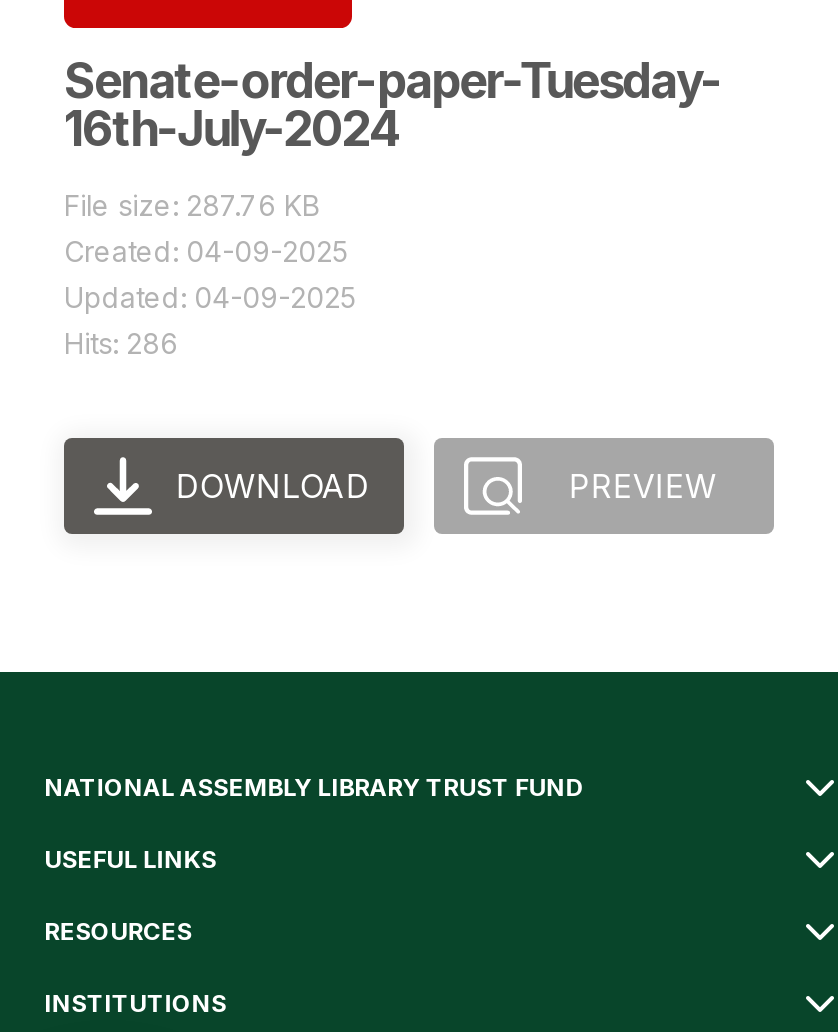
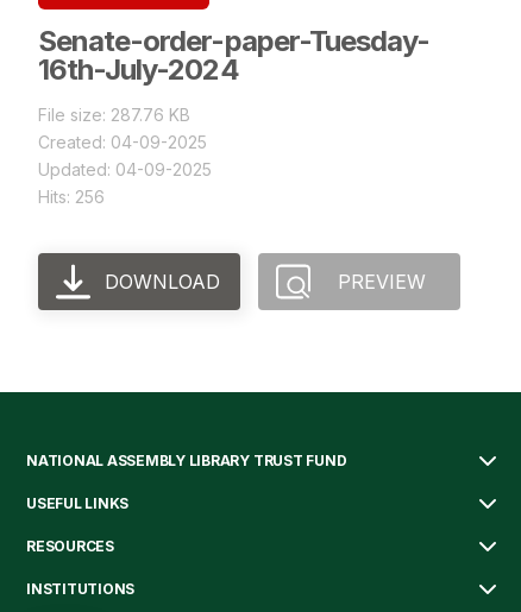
[64,326,178,360] Hits: 286 -> [38,187,105,207] Hits: 256

